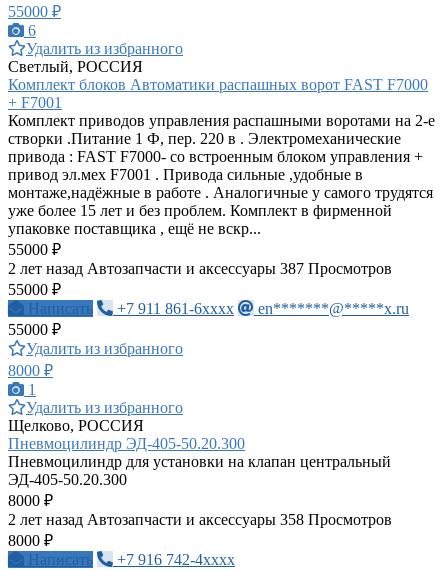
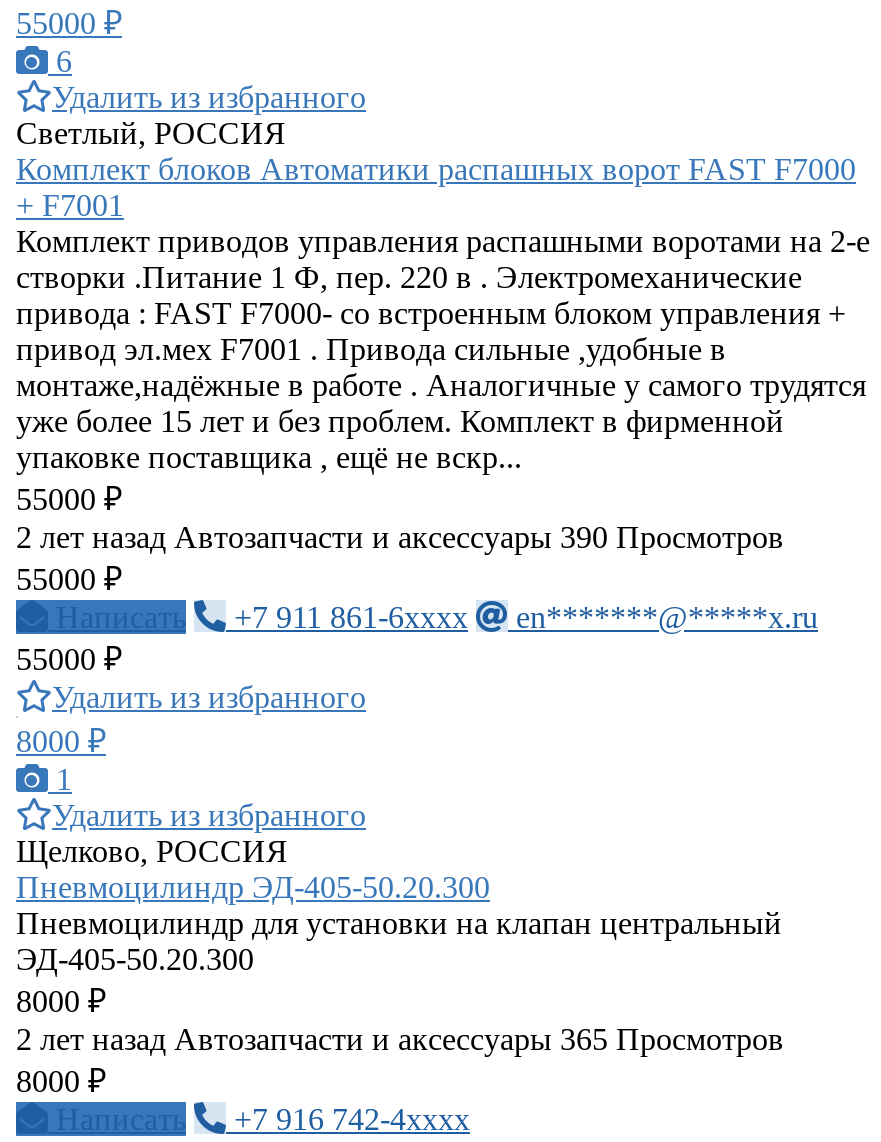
[8,260,392,277] 2 лет назад Автозапчасти и аксессуары 387 Просмотров -> [16,520,784,554] 2 лет назад Автозапчасти и аксессуары 390 Просмотров
[8,511,392,528] 2 лет назад Автозапчасти и аксессуары 358 Просмотров -> [16,1022,784,1056] 2 лет назад Автозапчасти и аксессуары 365 Просмотров

